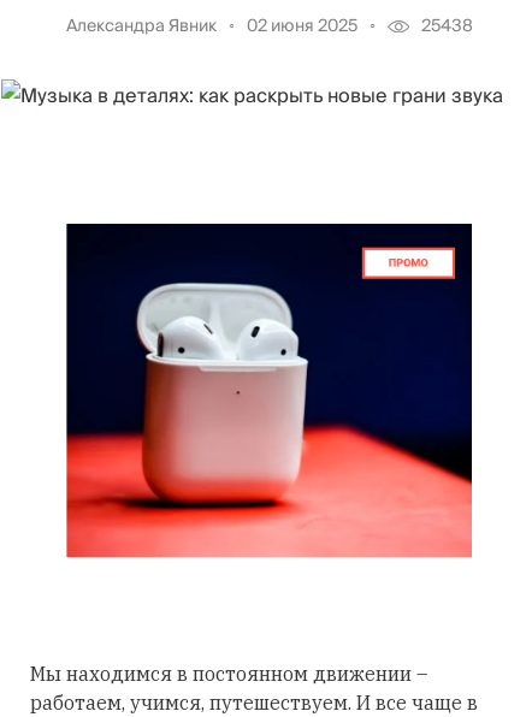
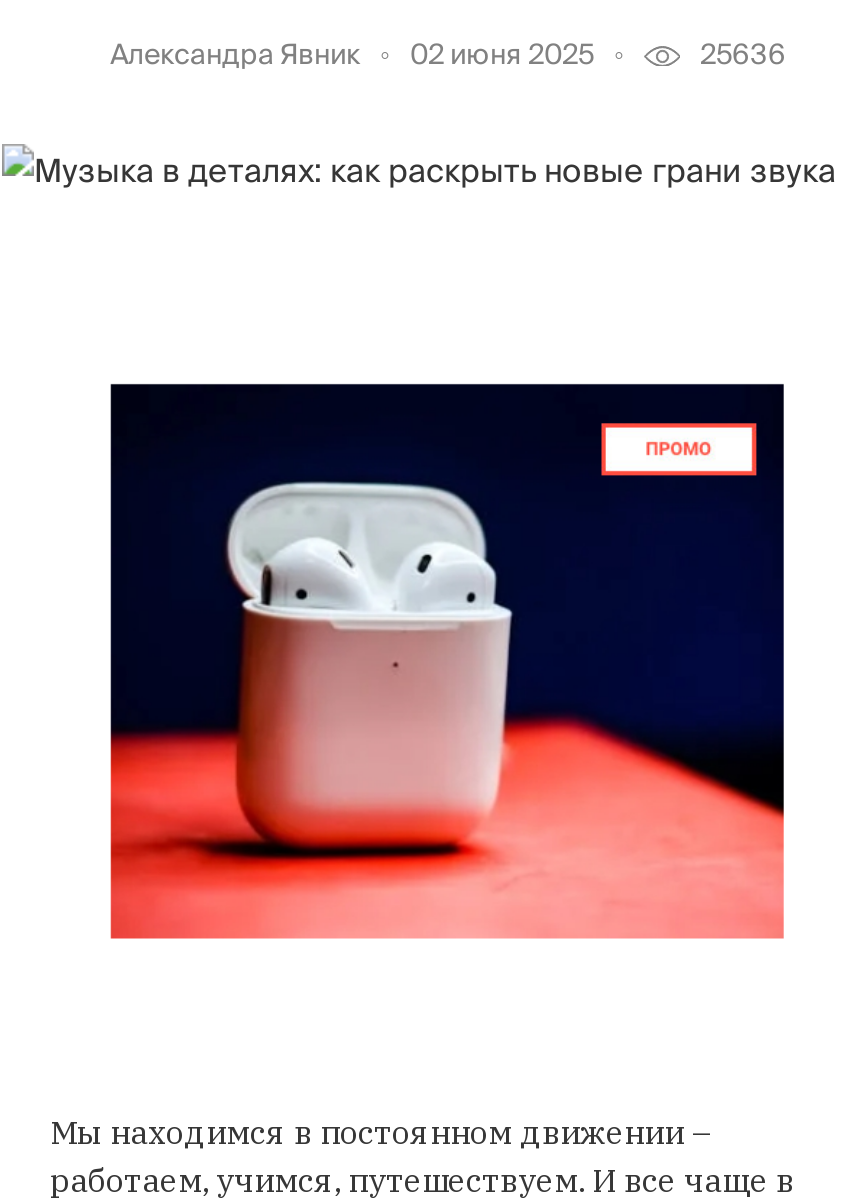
[421,11,473,40] 25438 -> [700,31,786,79] 25636

